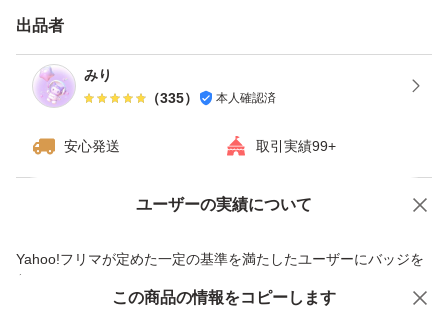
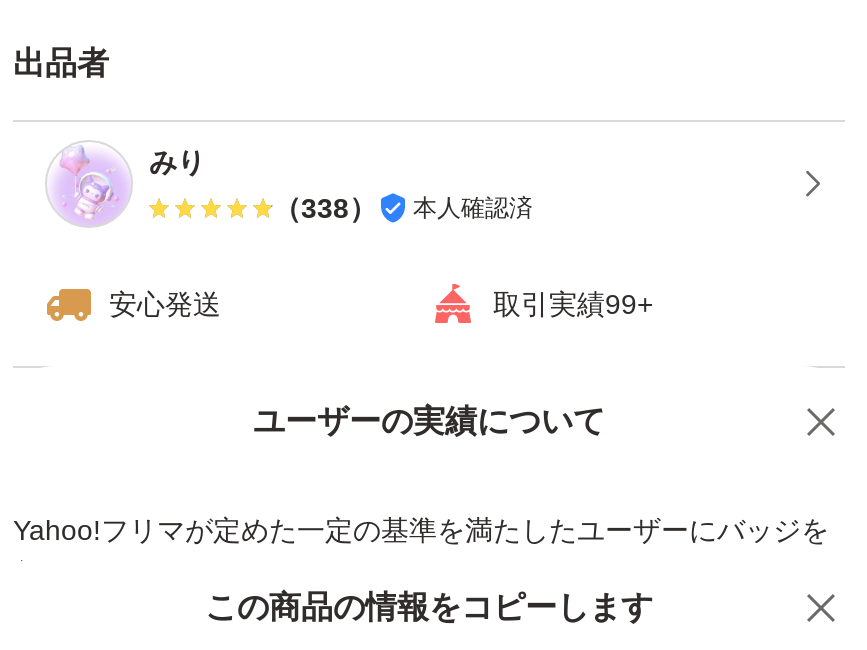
[146,90,276,106] （335） 本人確認済 -> [273,192,533,224] （338） 本人確認済

